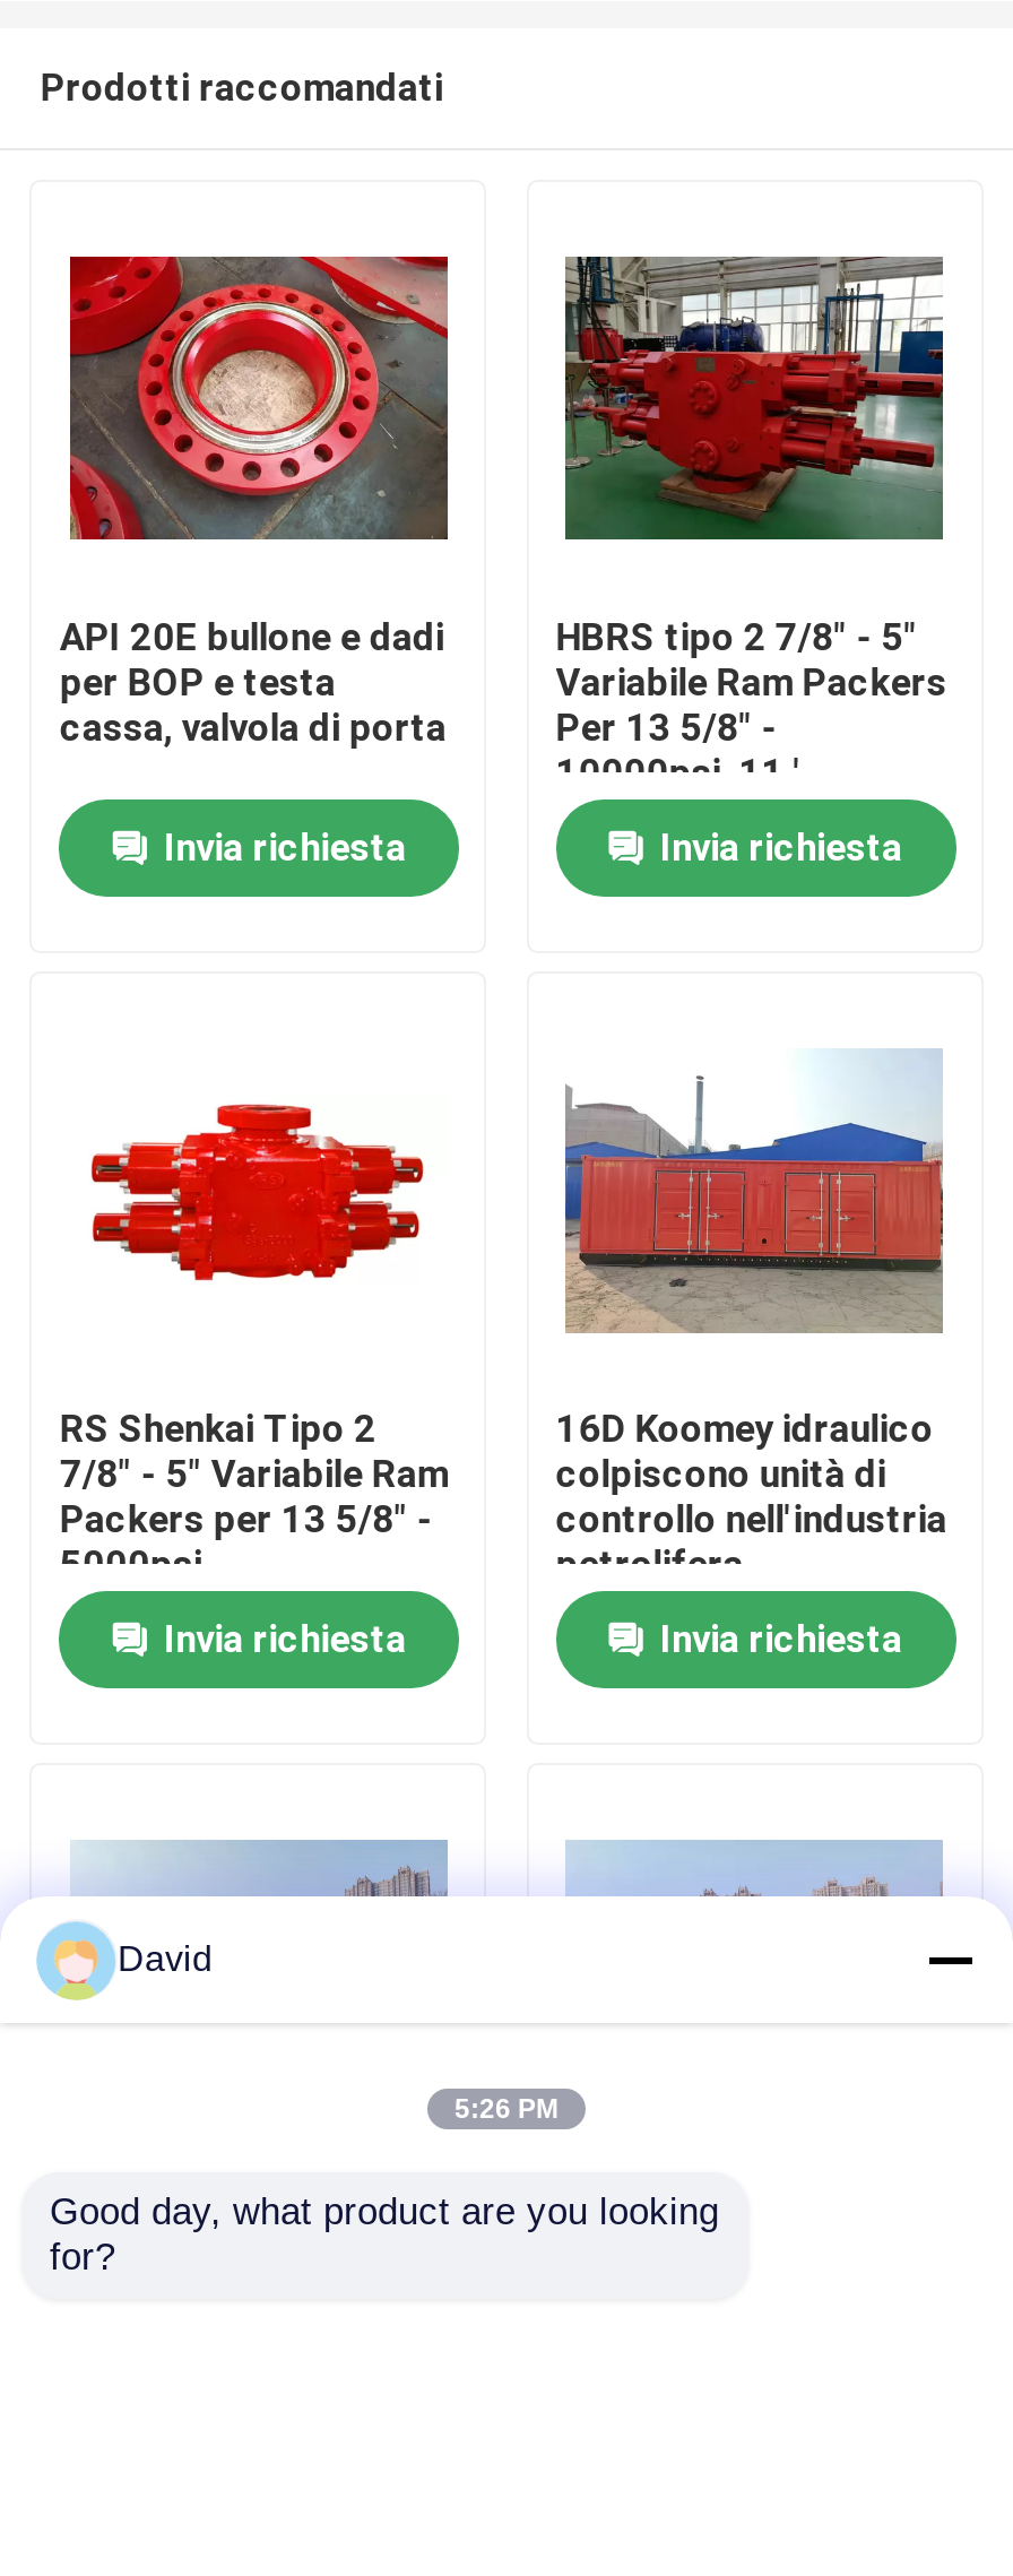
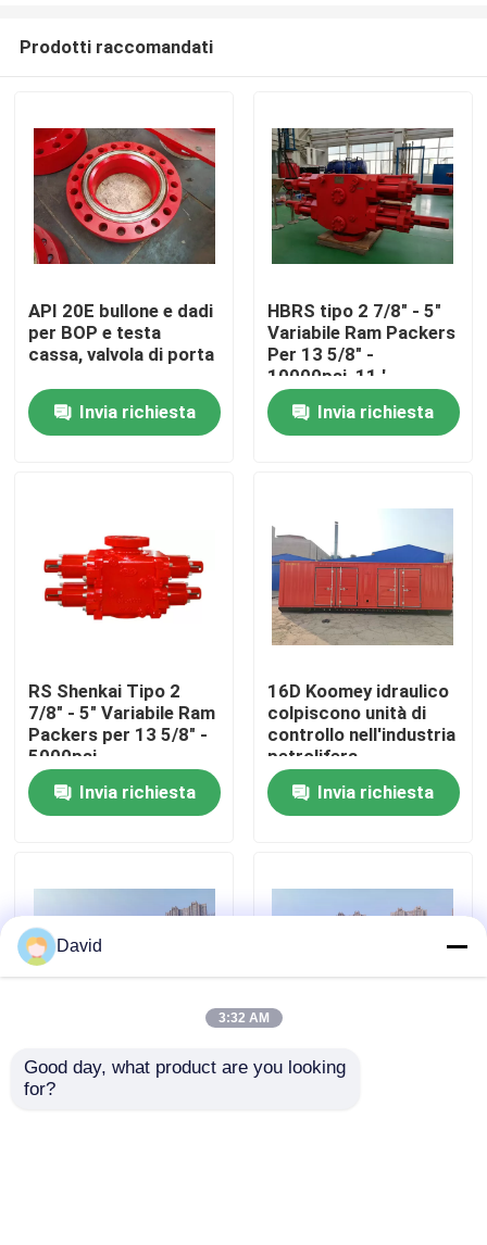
[454,2093,559,2125] 5:26 PM -> [218,1010,269,1026] 3:32 AM

